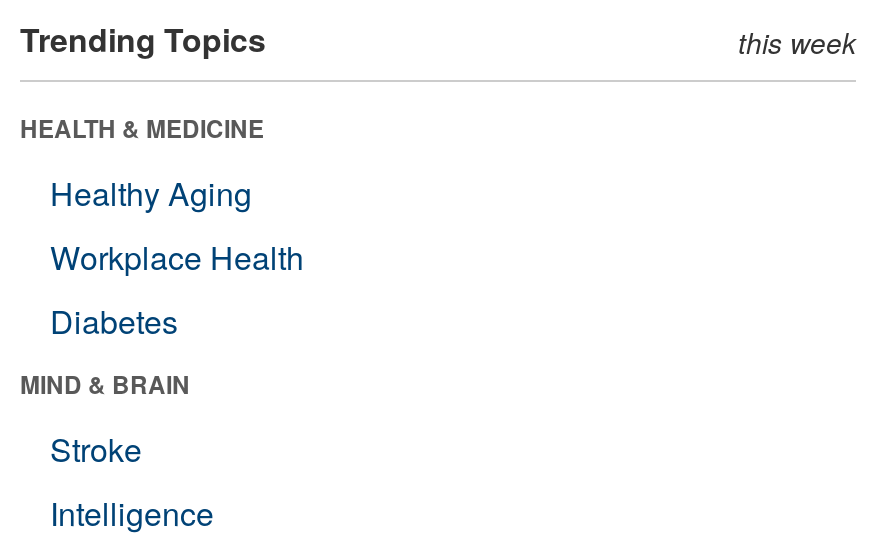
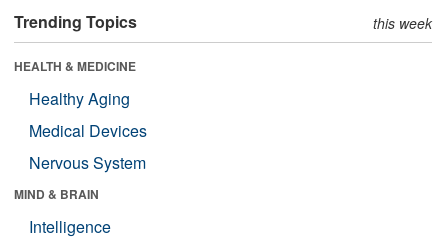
[50,234,304,344] Workplace Health | Diabetes -> [29,119,147,174] Medical Devices | Nervous System
[50,426,142,472] Stroke -> none

